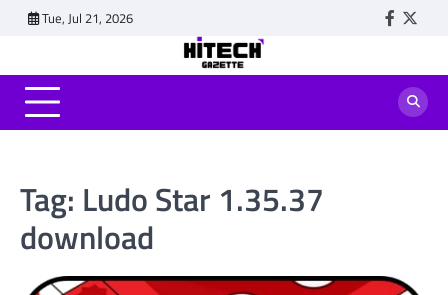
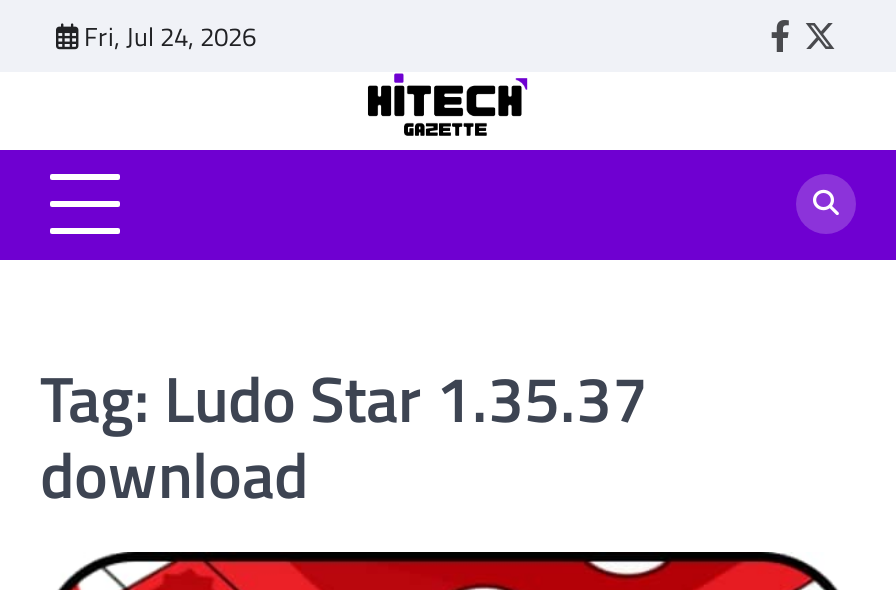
[42,7,133,27] Tue, Jul 21, 2026 -> [84,15,256,55] Fri, Jul 24, 2026

